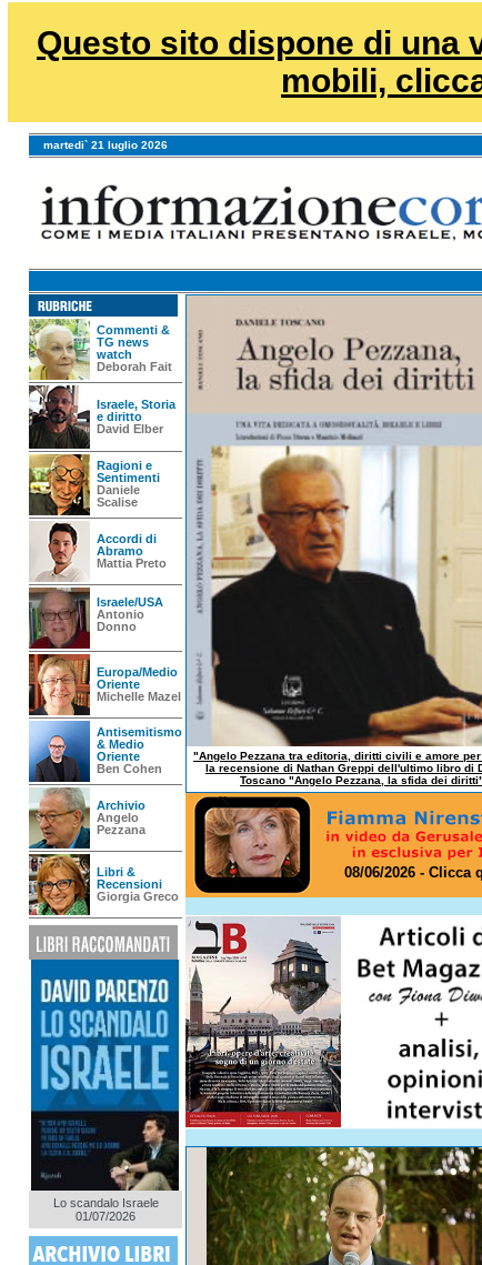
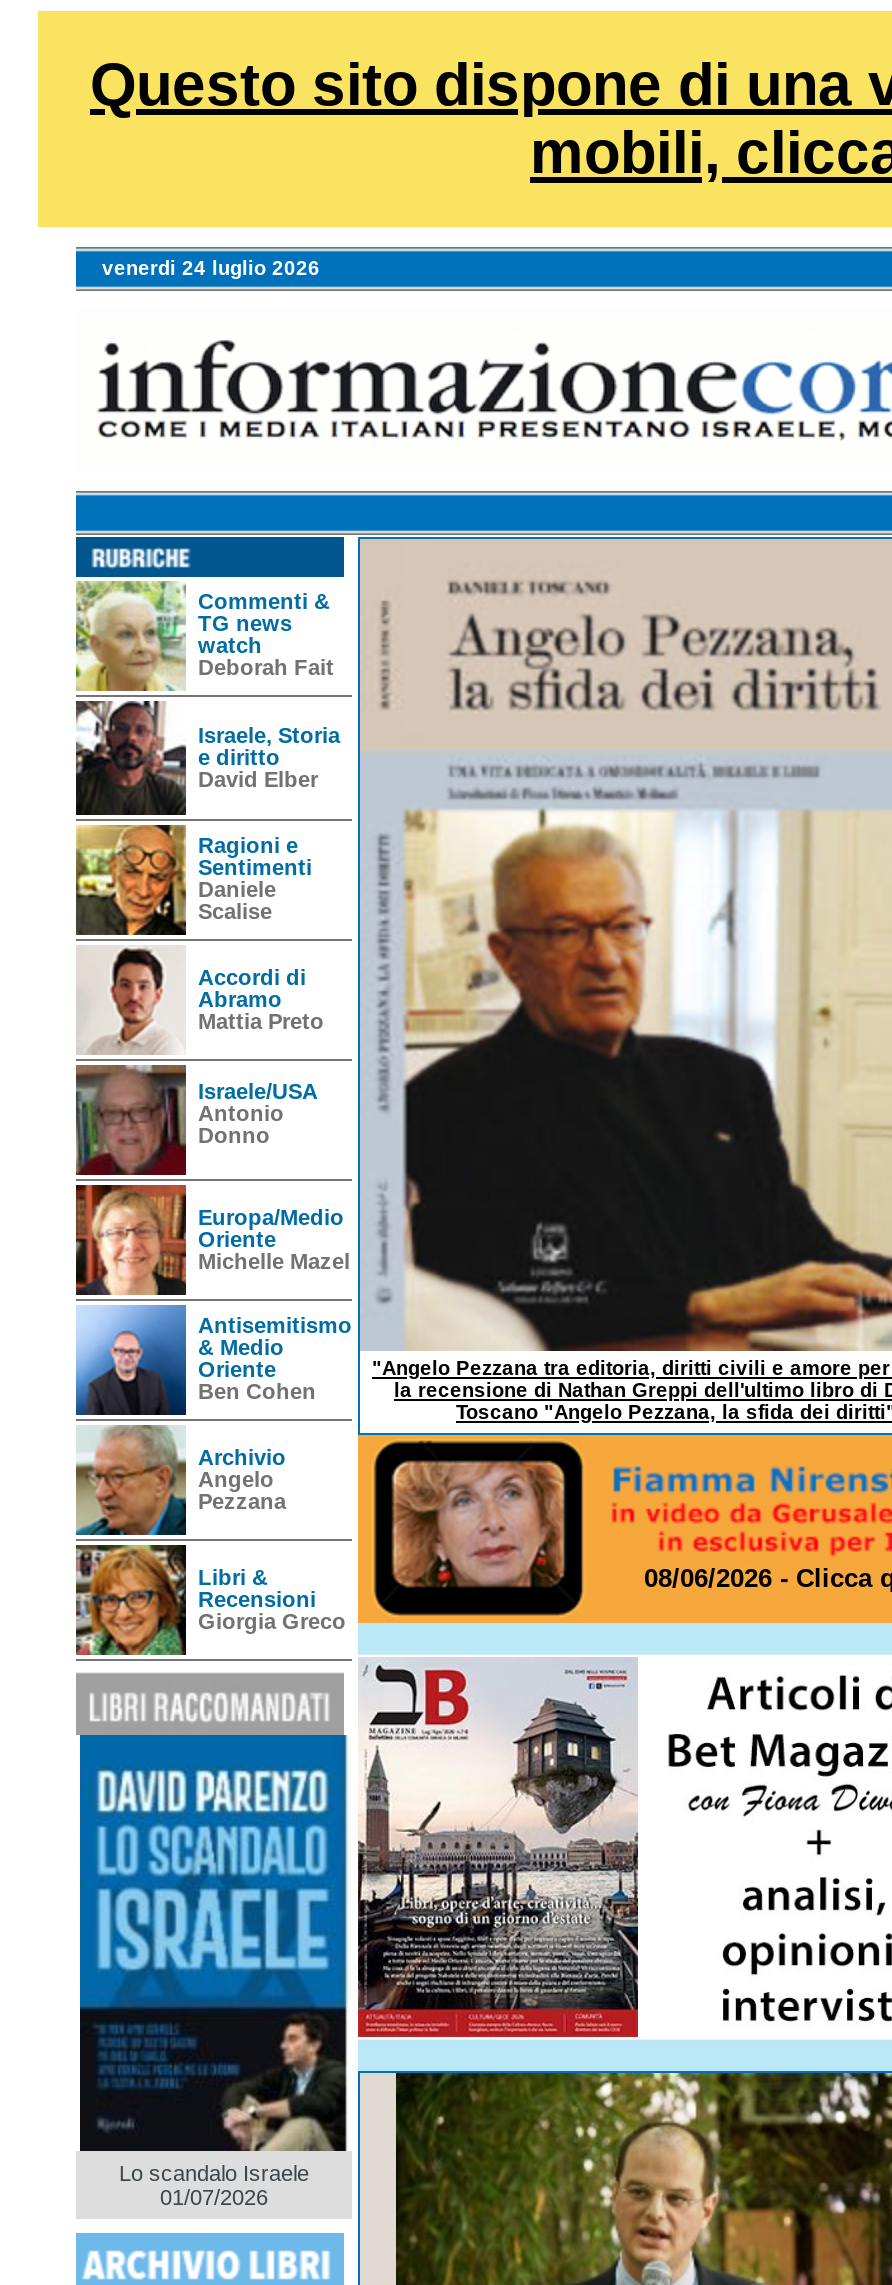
[43,139,168,151] martedi` 21 luglio 2026 -> [102,257,320,279] venerdi 24 luglio 2026

